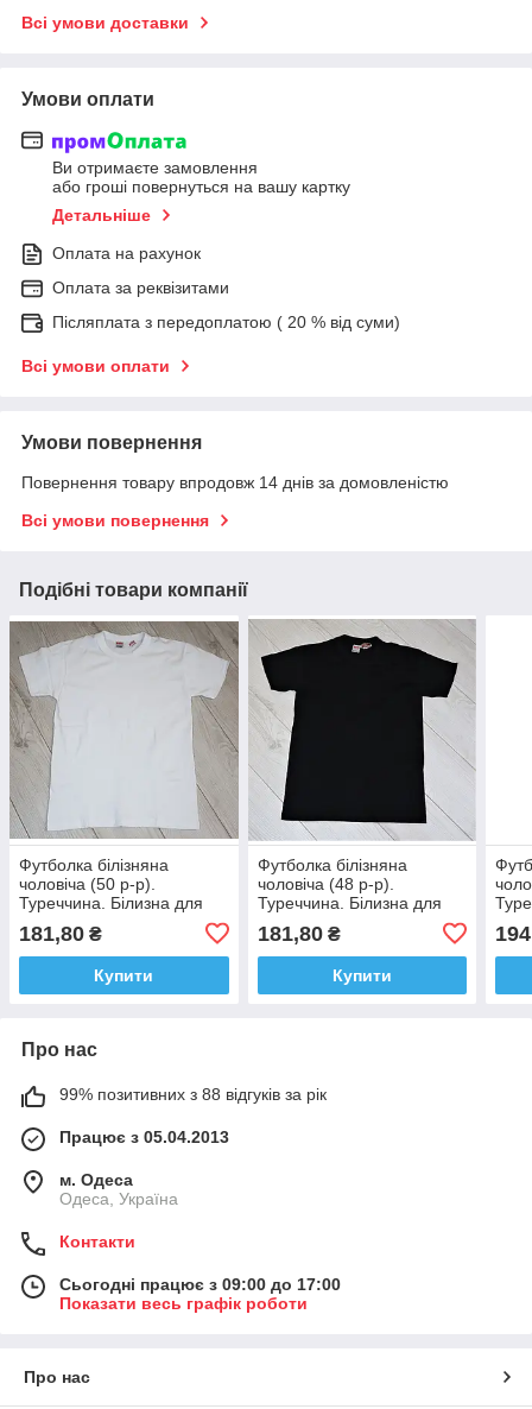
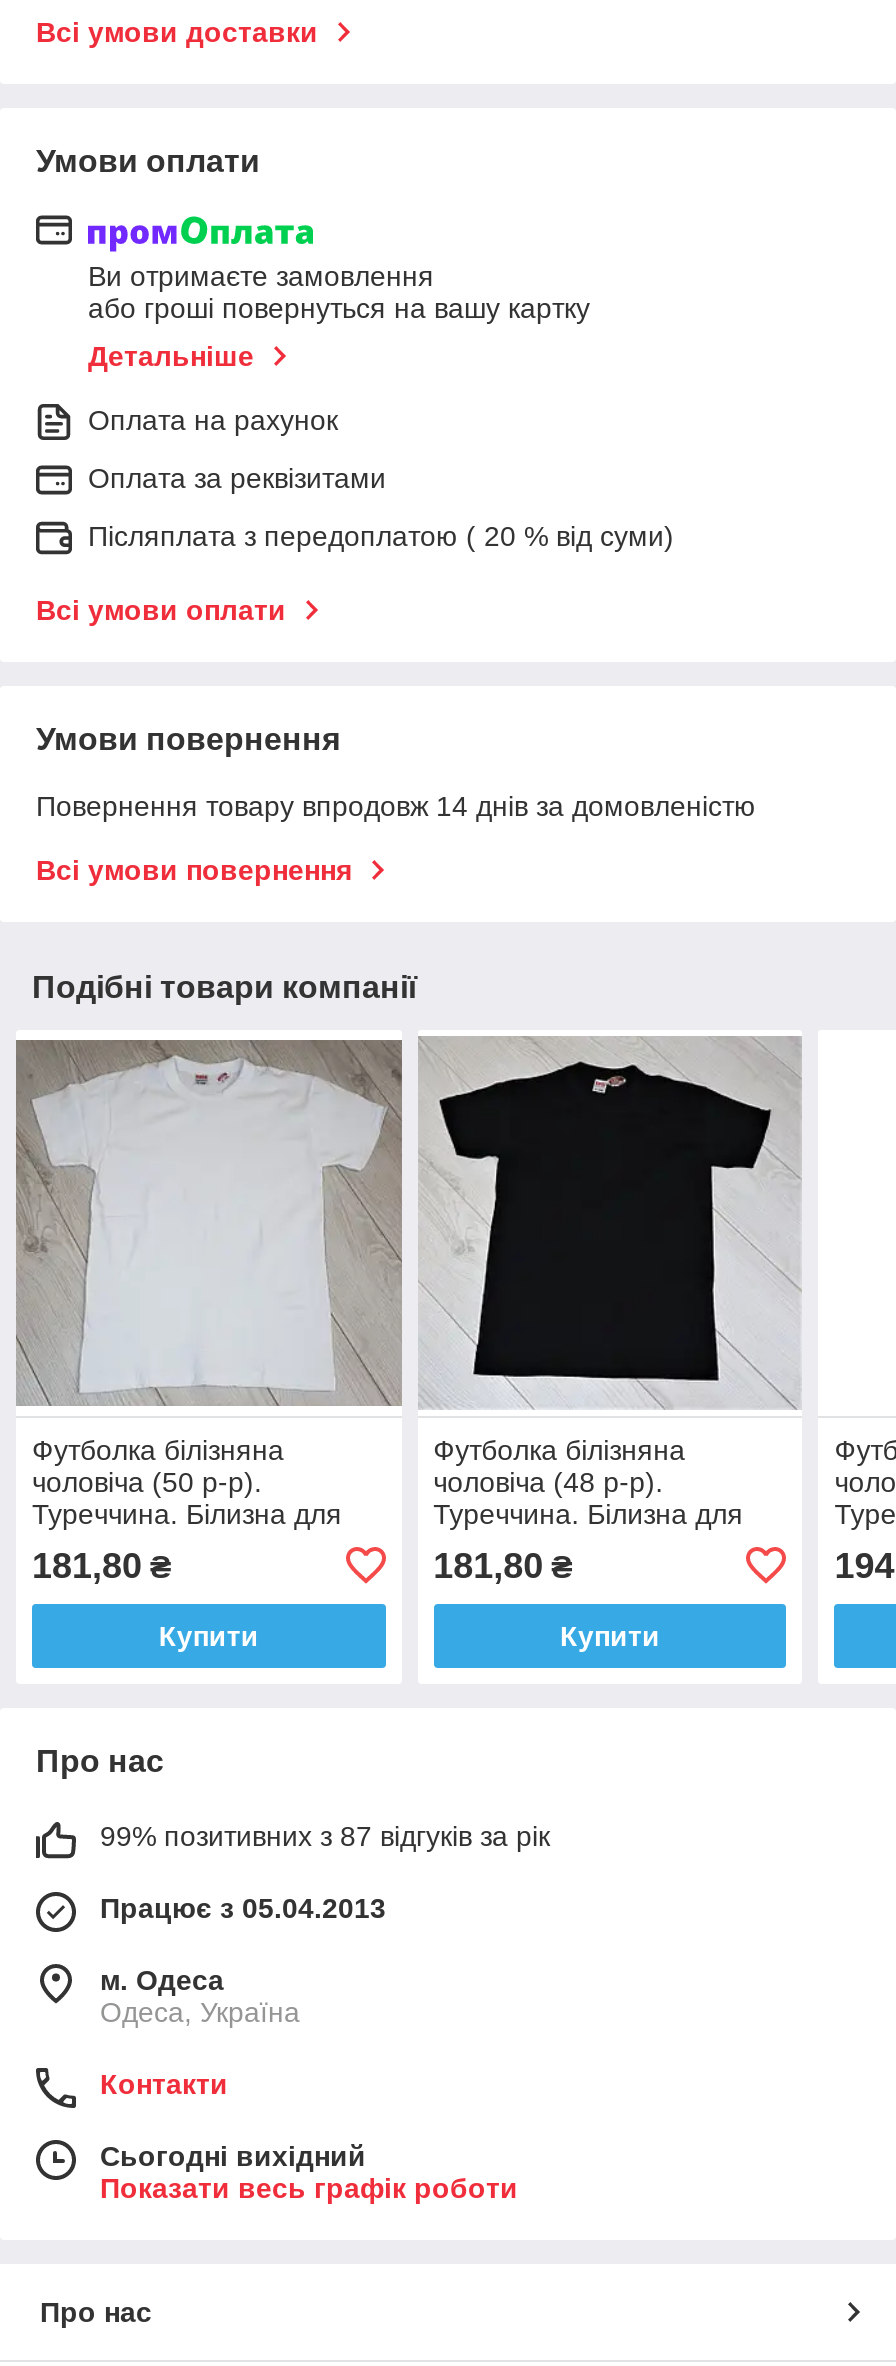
[59,1084,327,1103] 99% позитивних з 88 відгуків за рік -> [100,1820,550,1852] 99% позитивних з 87 відгуків за рік
[59,1275,341,1294] Сьогодні працює з 09:00 до 17:00 -> [100,2140,366,2172] Сьогодні вихідний

